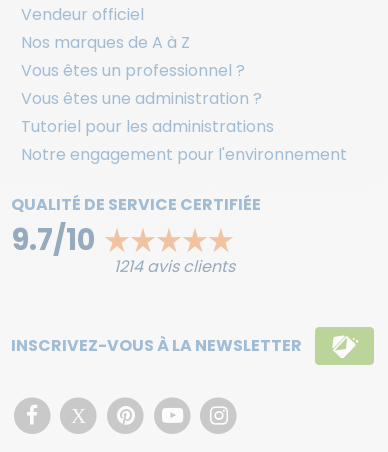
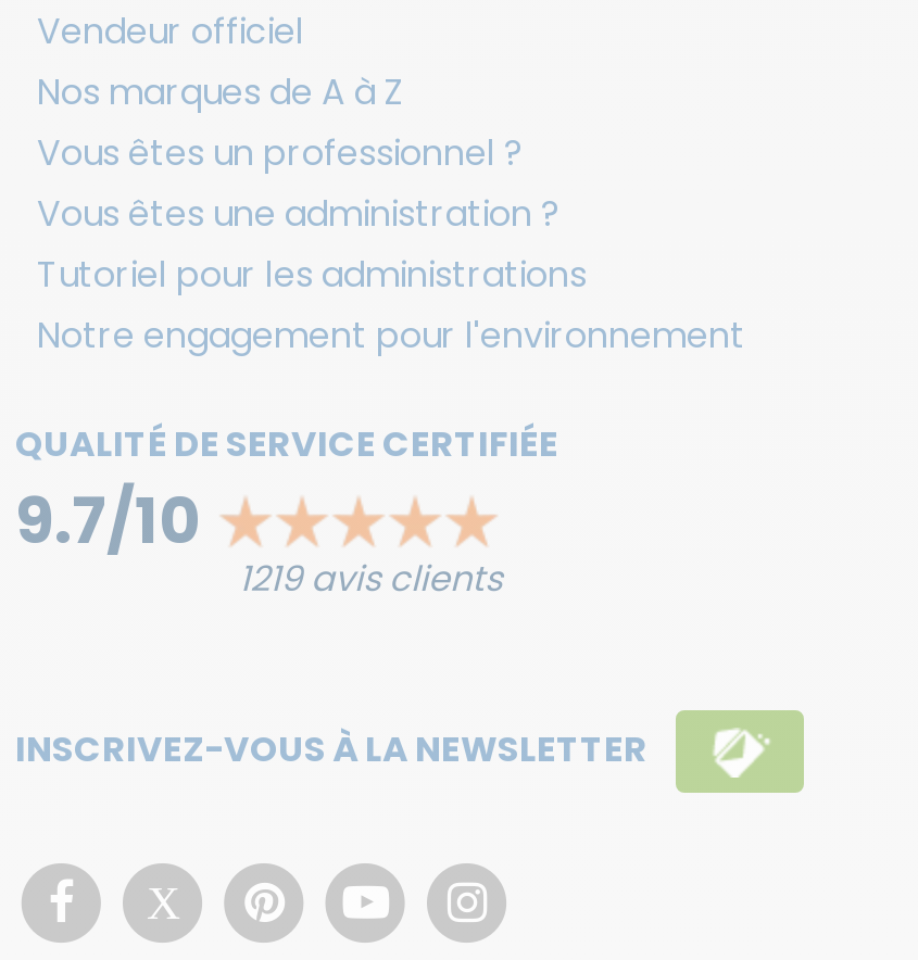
[114,255,235,278] 1214 avis clients -> [239,554,502,604] 1219 avis clients

